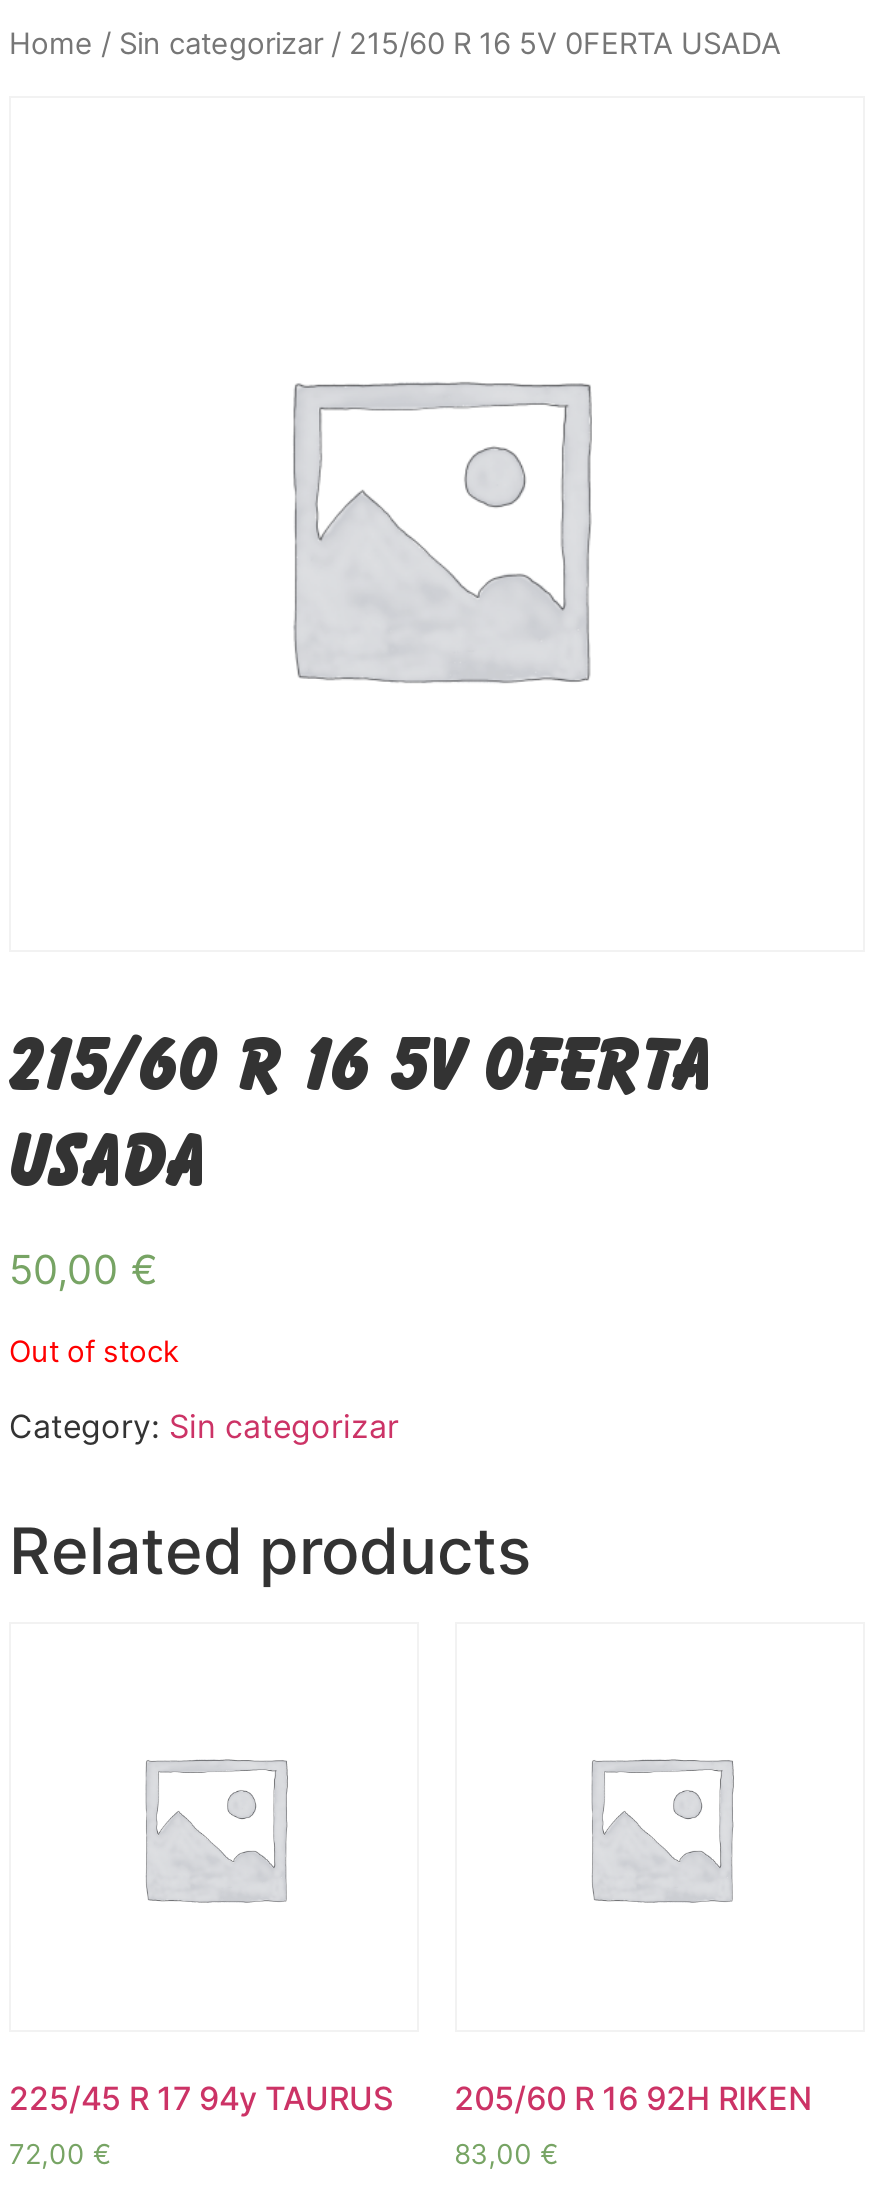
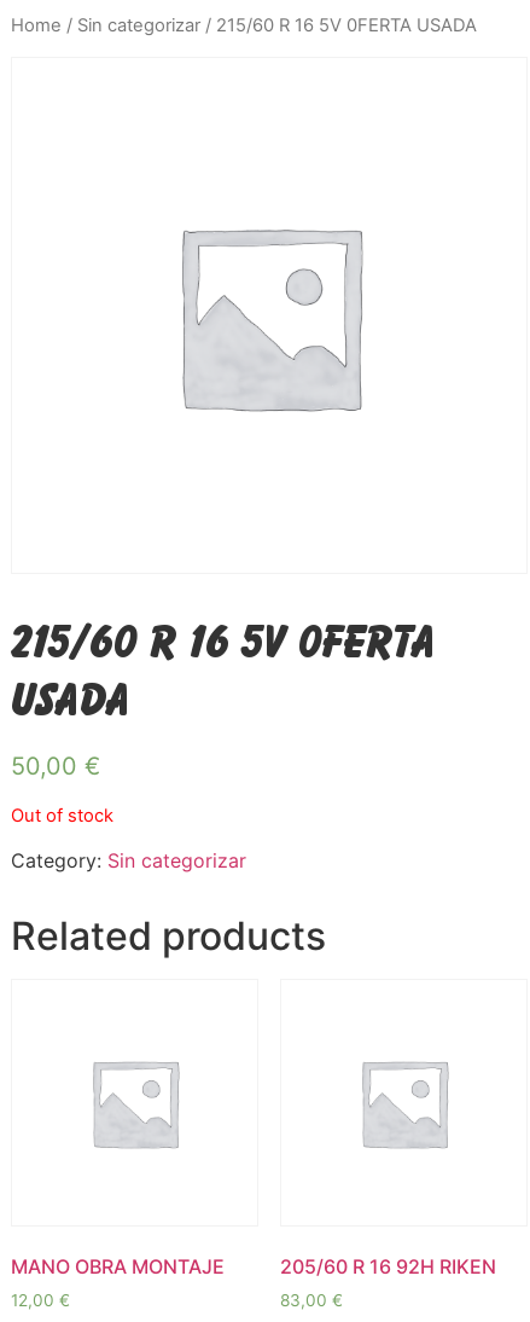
[9,2079,393,2119] 225/45 R 17 94y TAURUS -> [11,1255,225,1279] MANO OBRA MONTAJE
[9,2139,111,2171] 72,00 € -> [11,1291,70,1310] 12,00 €

